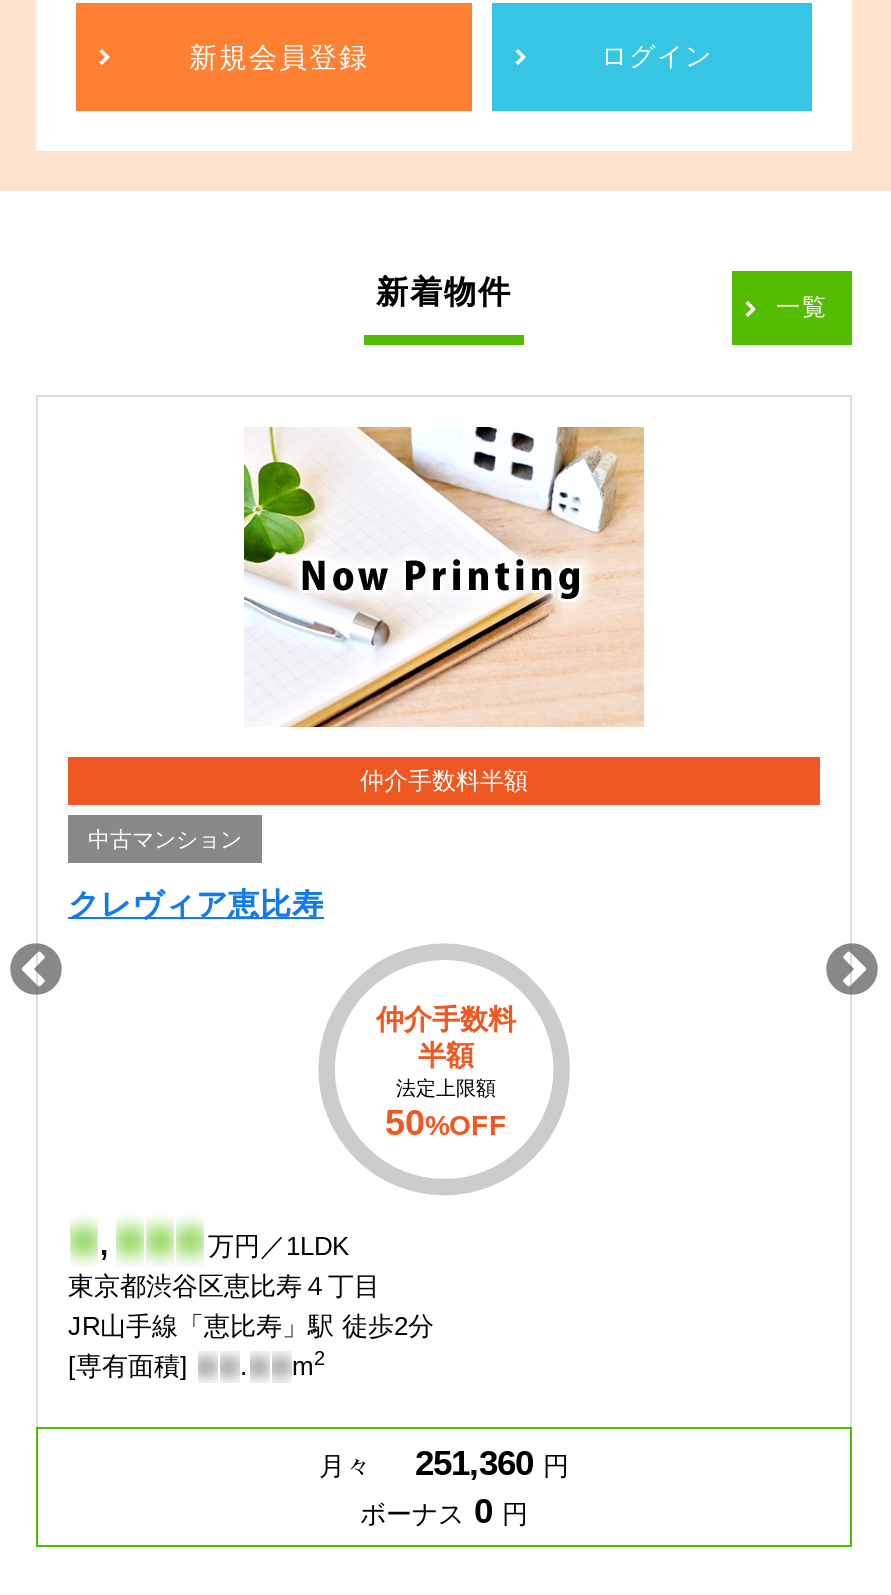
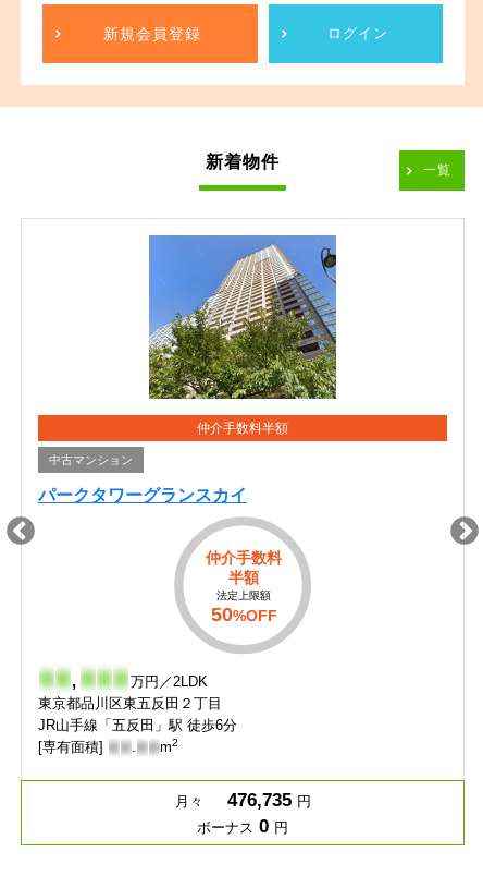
[242,425,646,729] [image] -> [134,234,351,400] [image]
[68,887,324,921] クレヴィア恵比寿 -> [38,486,247,505] パークタワーグランスカイ
[68,1215,434,1341] - , - - - 万円／1LDK | 東京都渋谷区恵比寿４丁目 | JR山手線「恵比寿」駅 徒歩2分 -> [38,665,237,733] - - , - - - 万円／2LDK | 東京都品川区東五反田２丁目 | JR山手線「五反田」駅 徒歩6分
[319,1443,569,1483] 月々 251,360 円 -> [175,789,311,811] 月々 476,735 円

